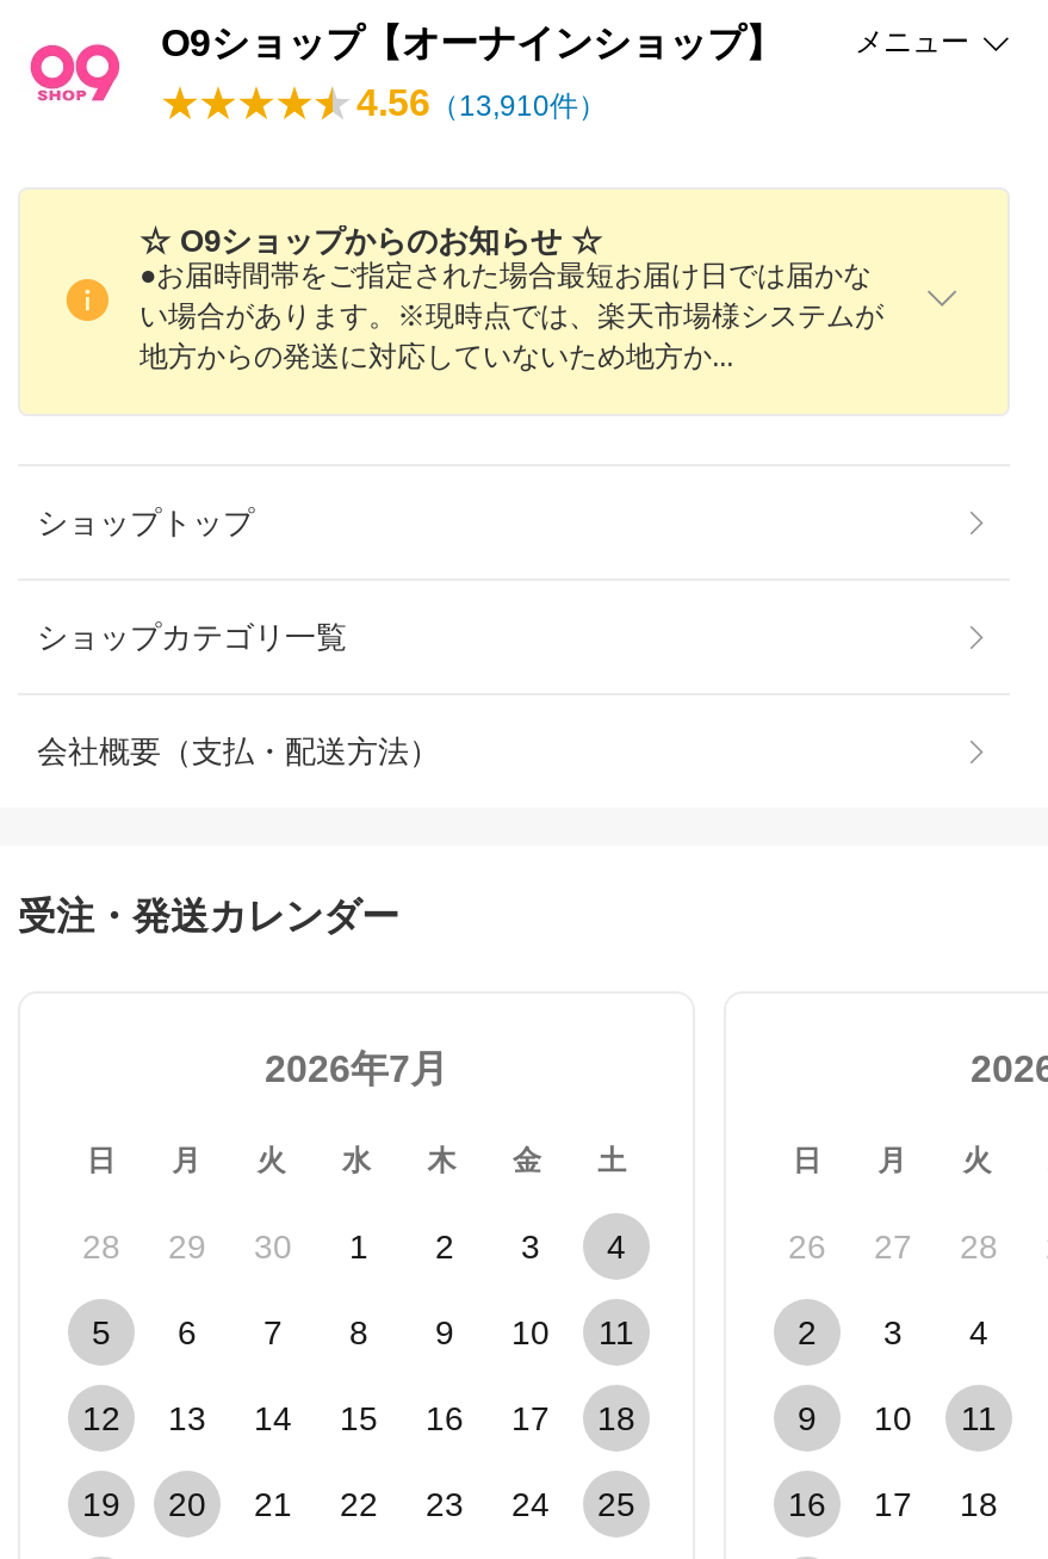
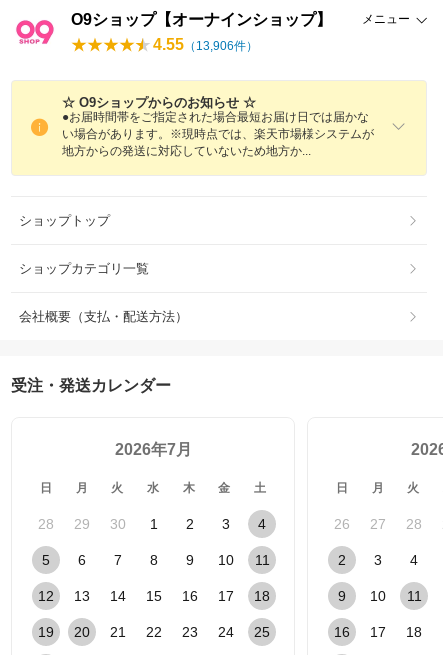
[356,82,607,123] 4.56（13,910件） -> [153,36,258,53] 4.55（13,906件）

